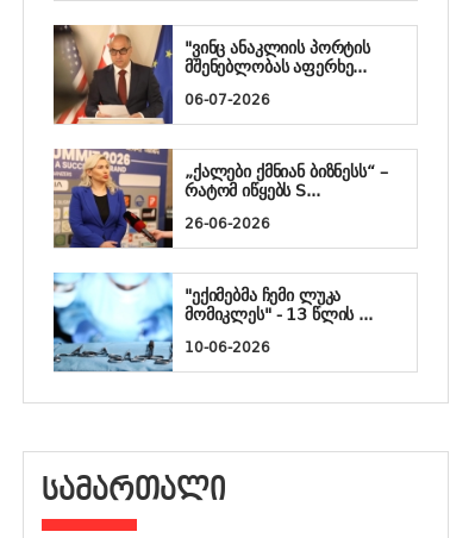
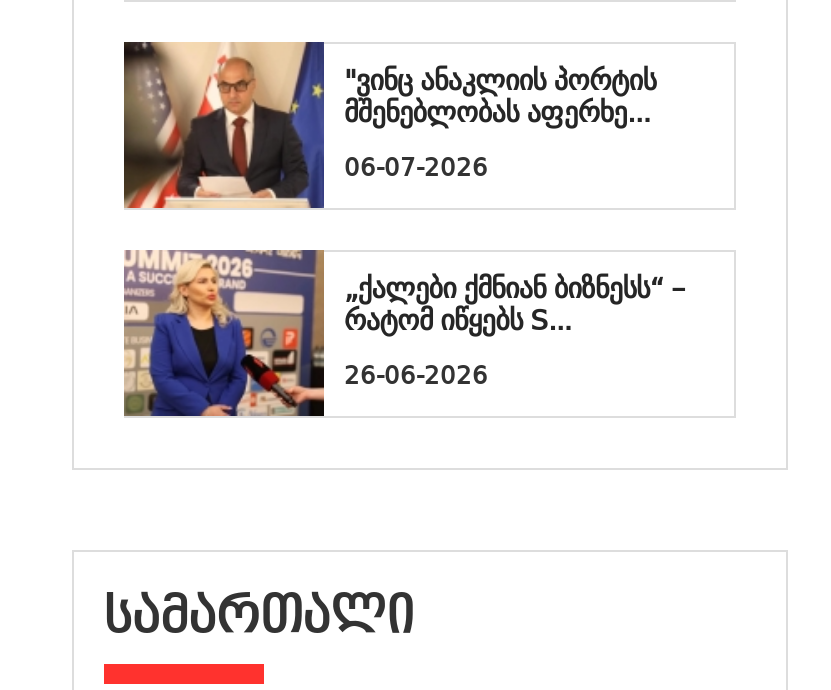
[52,273,372,373] [image] | "ექიმებმა ჩემი ლუკა | მომიკლეს" - 13 წლის ... | 10-06-2026 -> none

